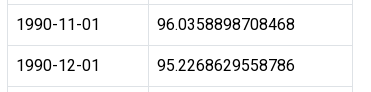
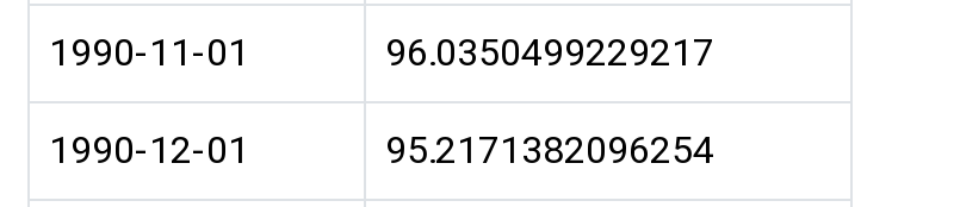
[157,15,295,34] 96.0358898708468 -> [385,30,714,75] 96.0350499229217
[157,56,295,75] 95.2268629558786 -> [385,127,714,172] 95.2171382096254

